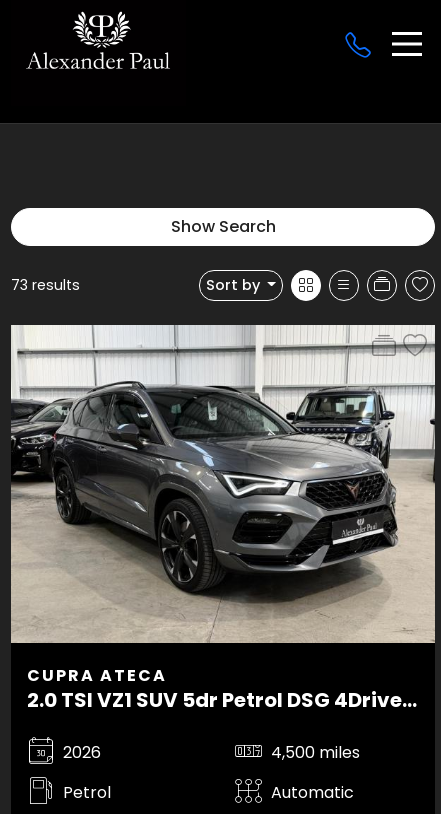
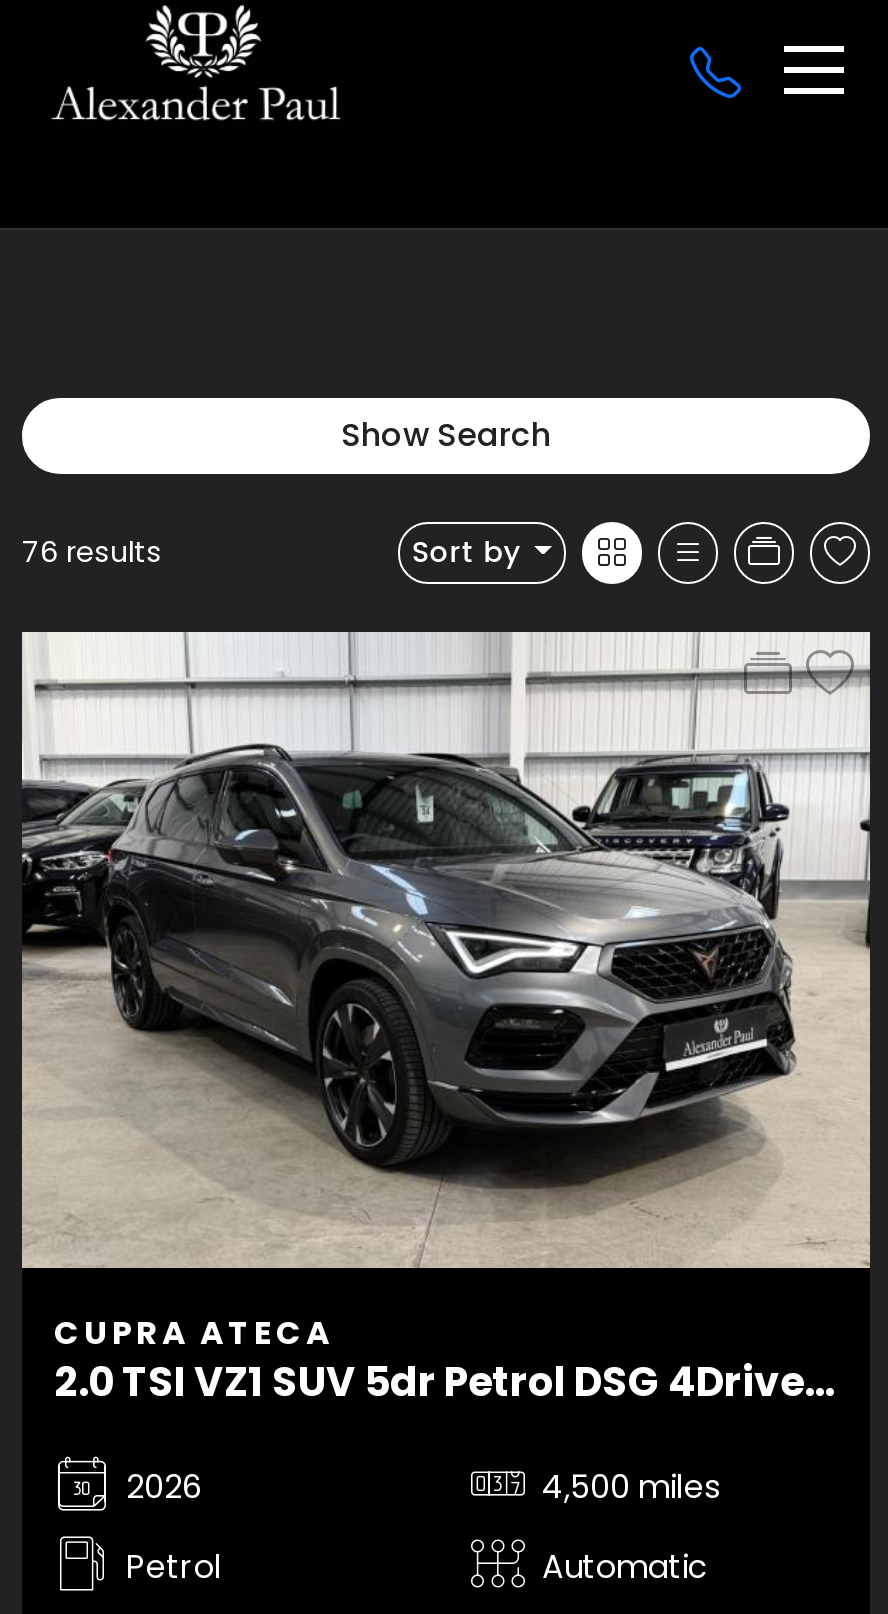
[11,275,80,295] 73 results -> [22,532,162,572] 76 results

